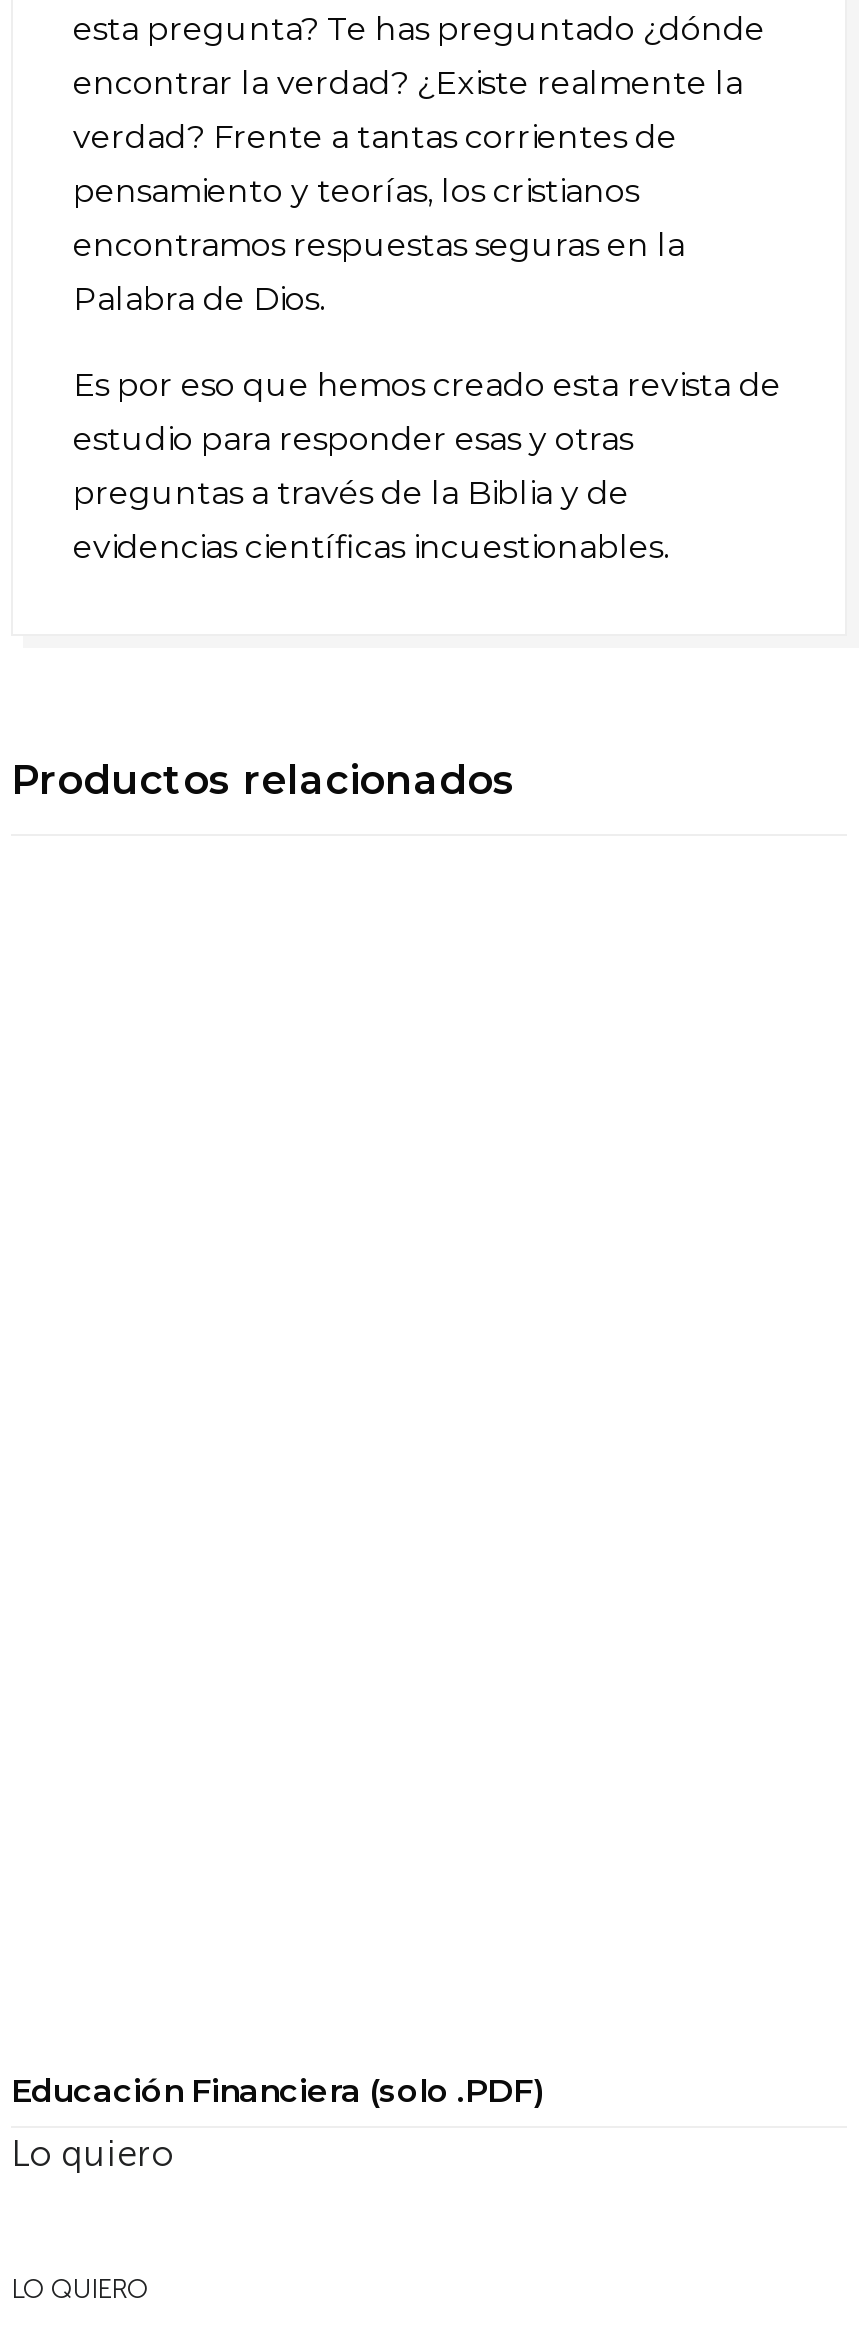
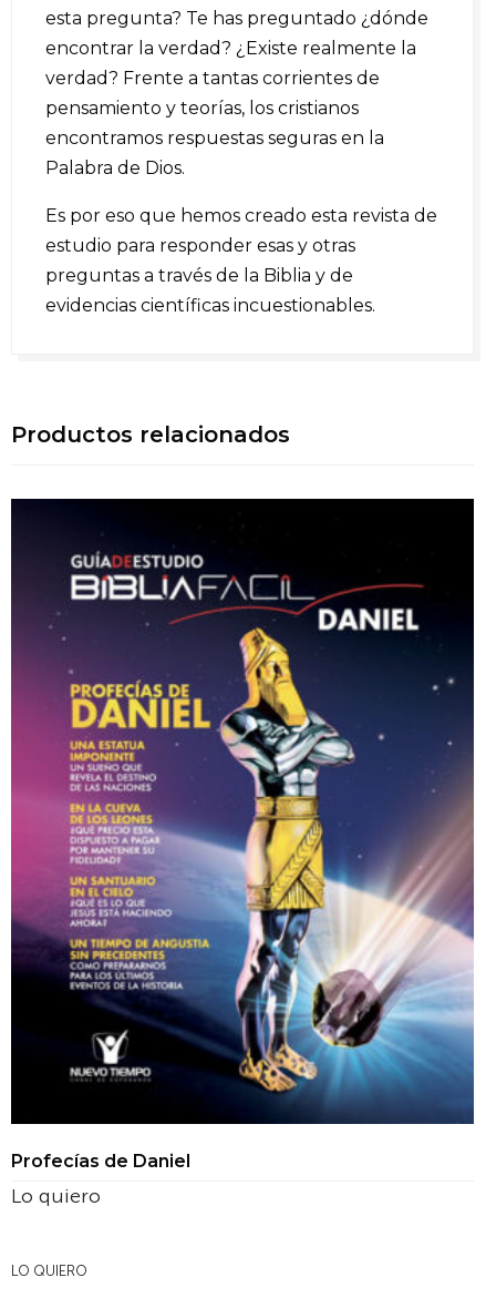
none -> [10,498,475,1125] [image]
[11,2072,543,2110] Educación Financiera (solo .PDF) -> [11,1150,190,1172] Profecías de Daniel

